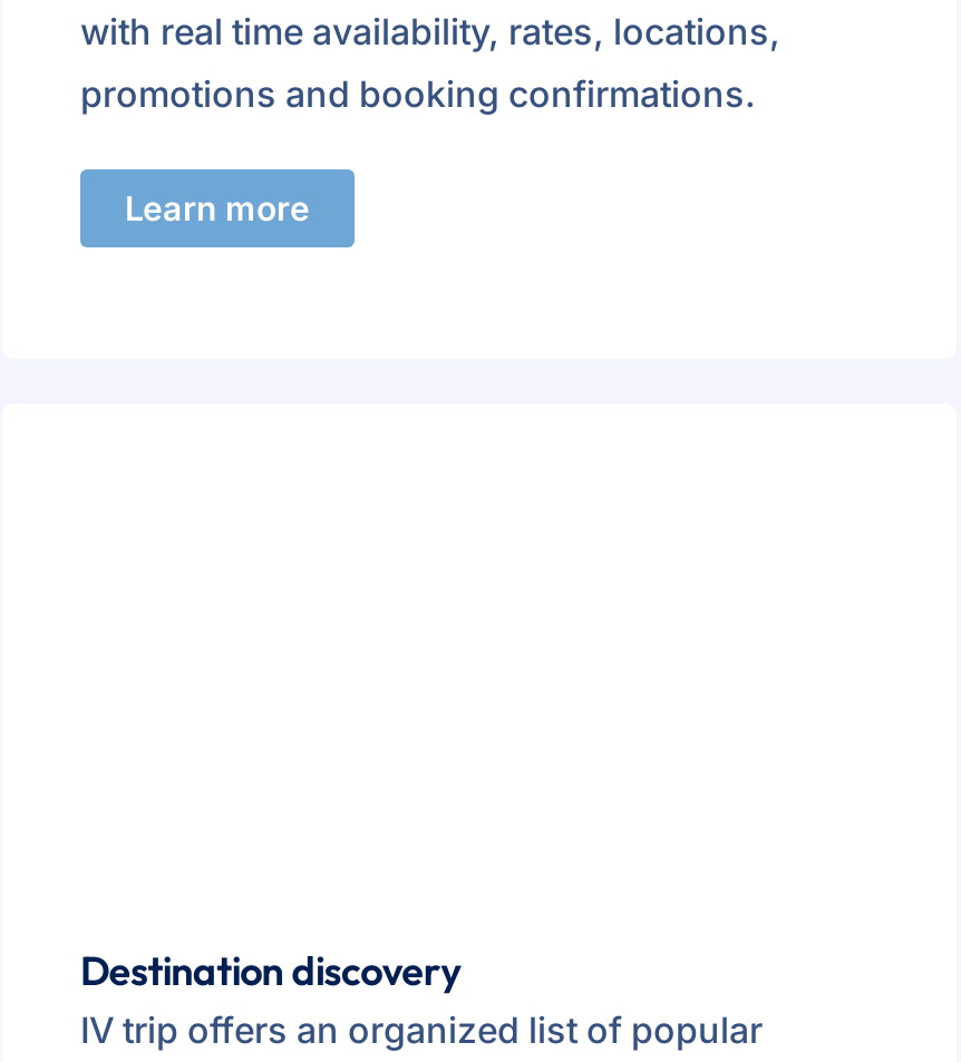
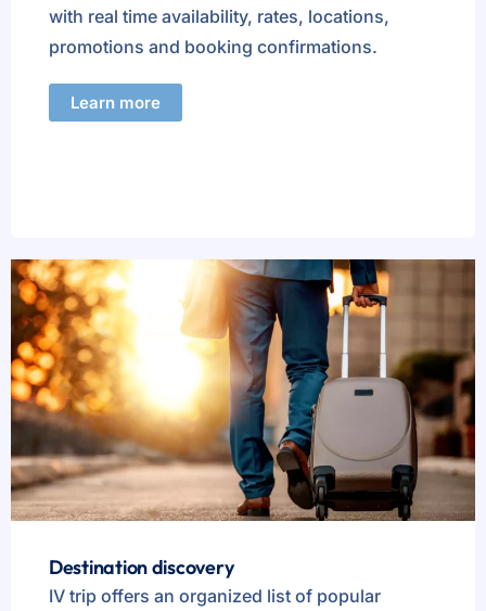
none -> [10,258,476,522] [image]

